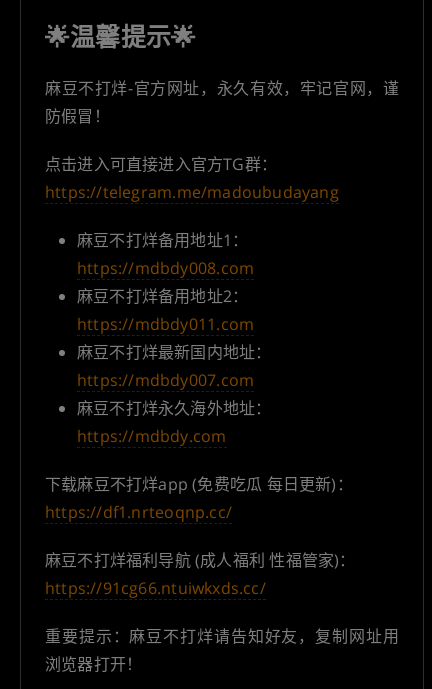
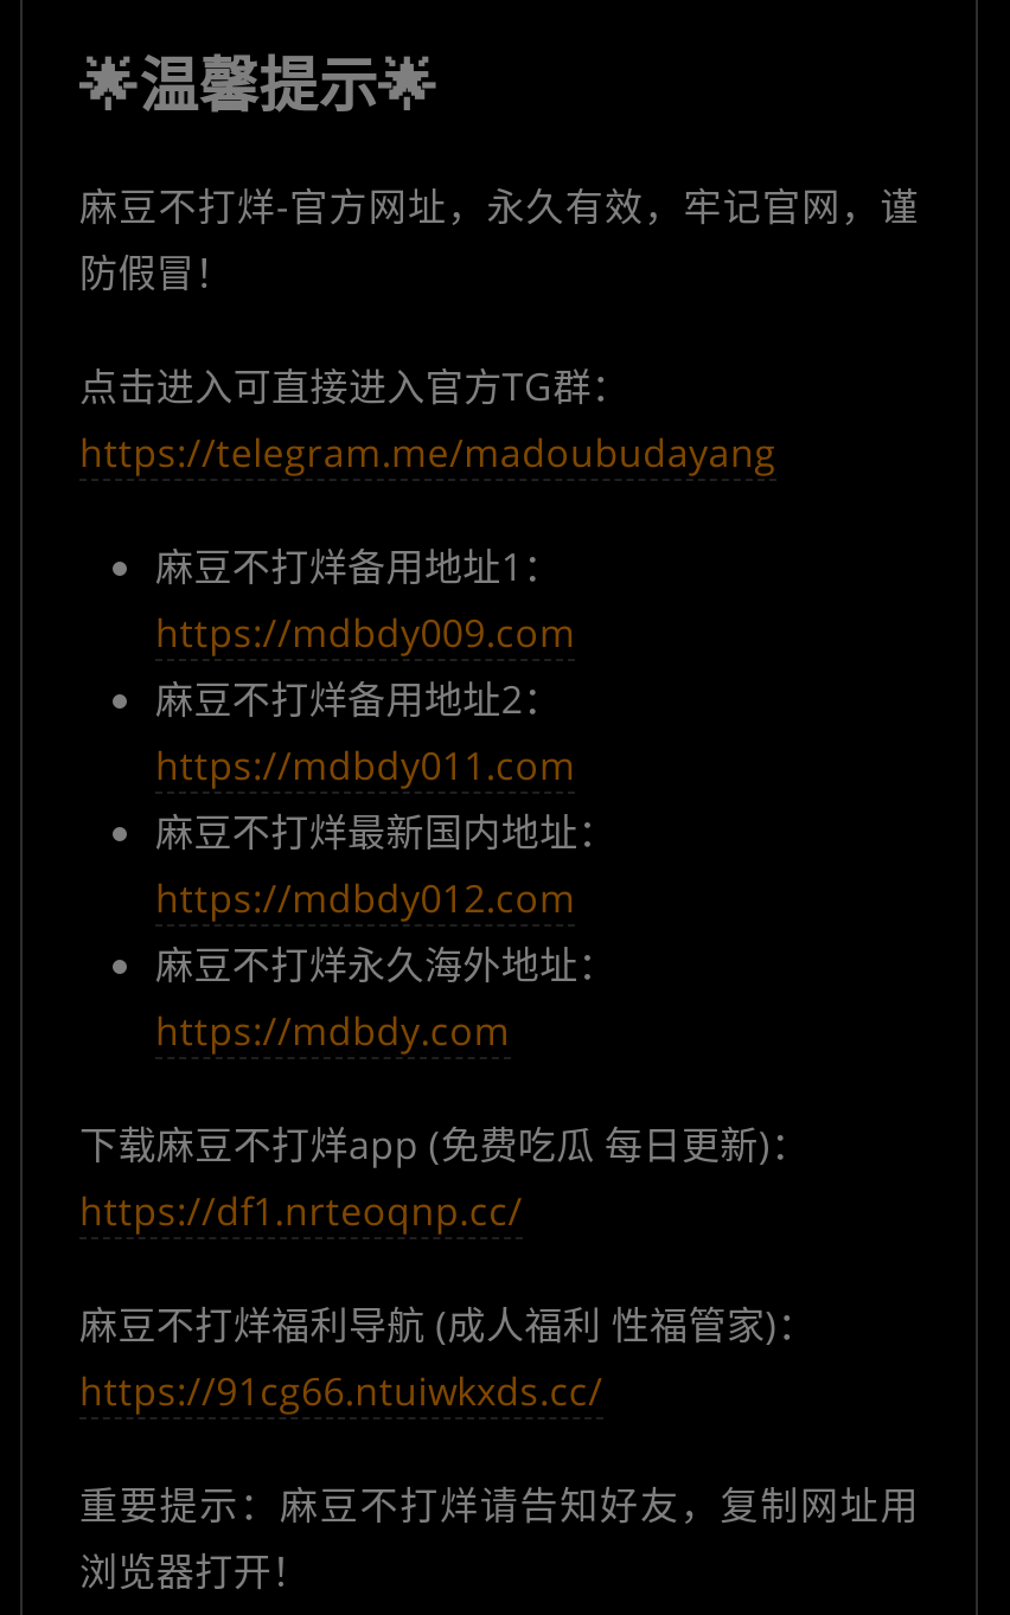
[77,257,254,279] https://mdbdy008.com -> [155,607,575,660] https://mdbdy009.com
[77,369,254,391] https://mdbdy007.com -> [155,873,575,925] https://mdbdy012.com

